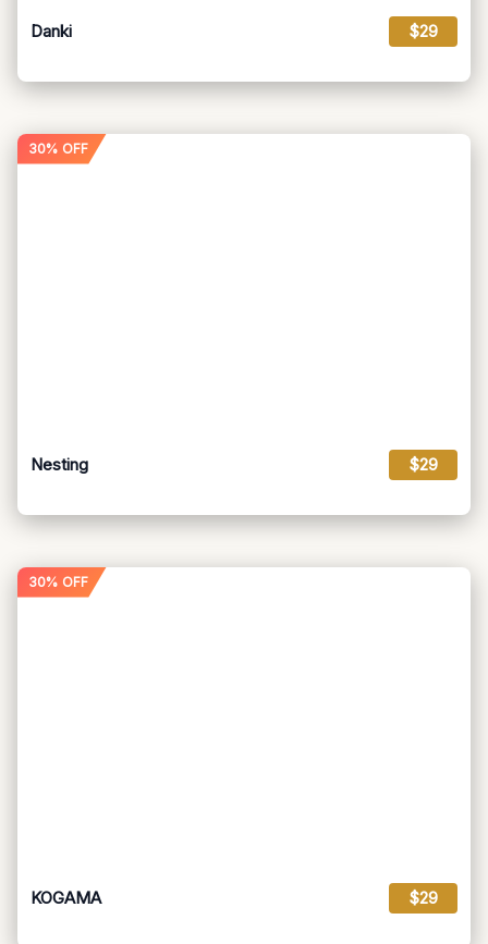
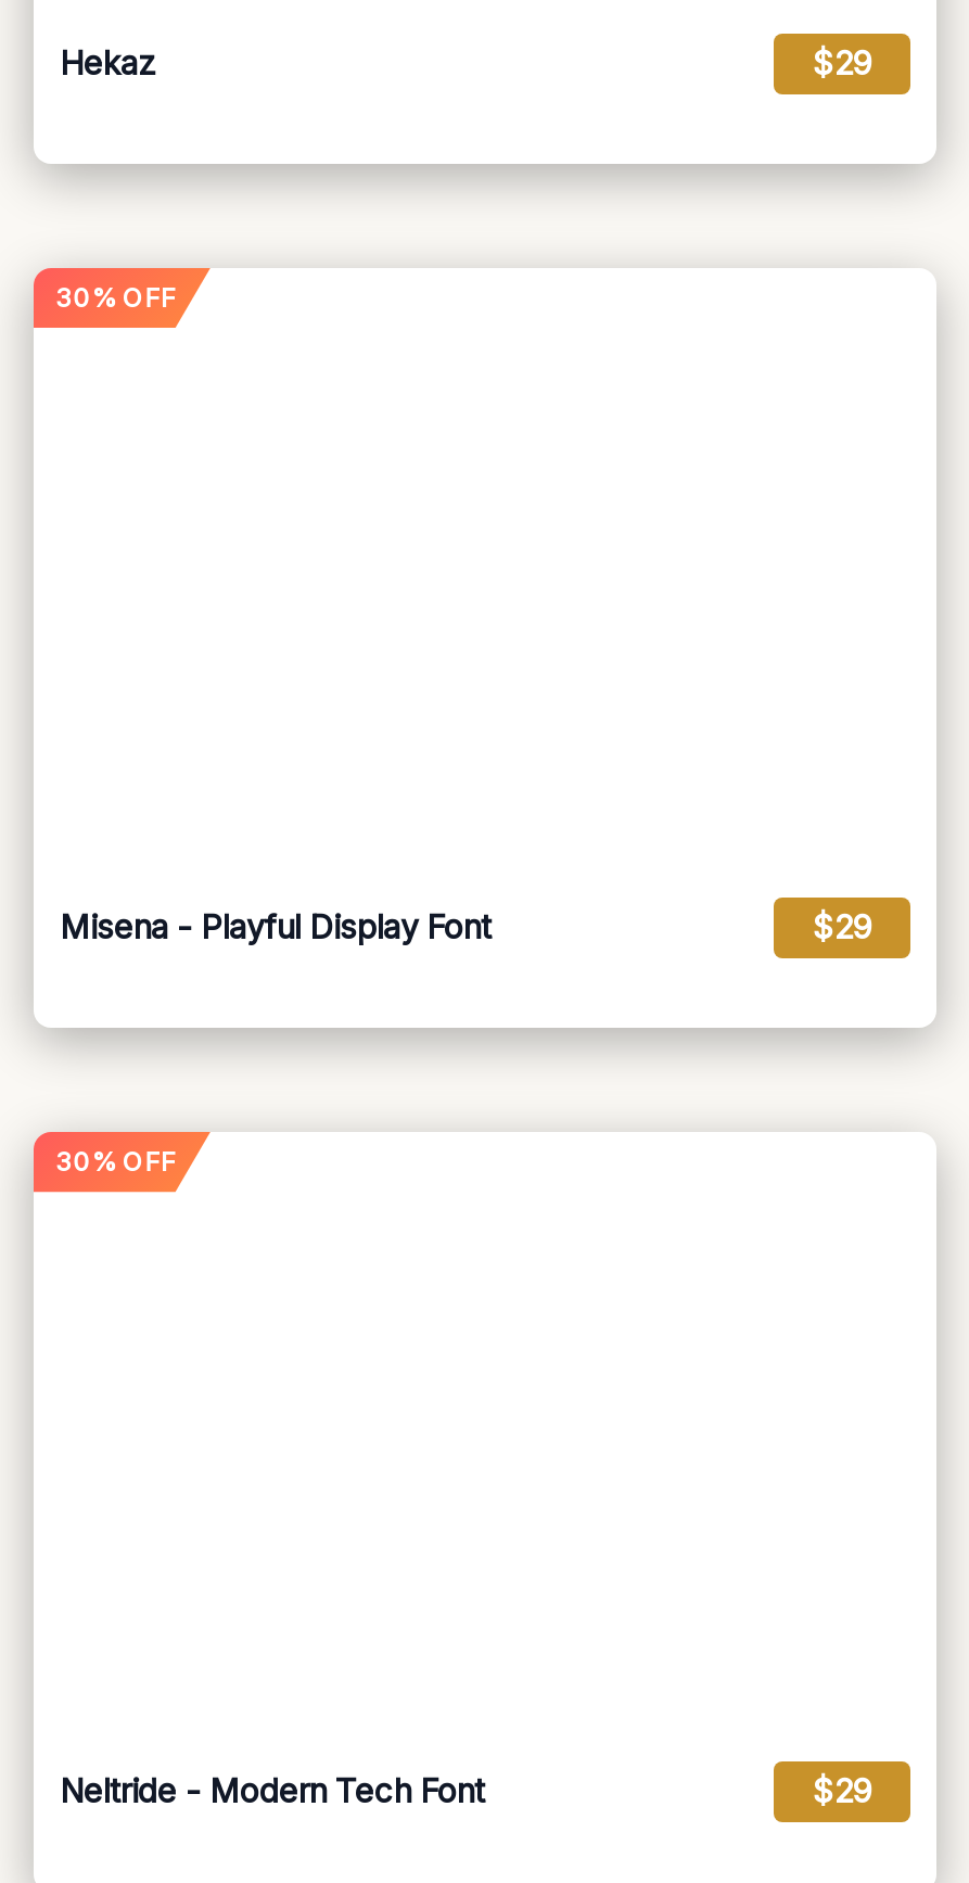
[30,20,72,41] Danki -> [60,41,155,82] Hekaz
[30,454,88,474] Nesting -> [60,905,492,947] Misena - Playful Display Font
[30,887,101,908] KOGAMA -> [60,1769,485,1811] Neltride - Modern Tech Font

